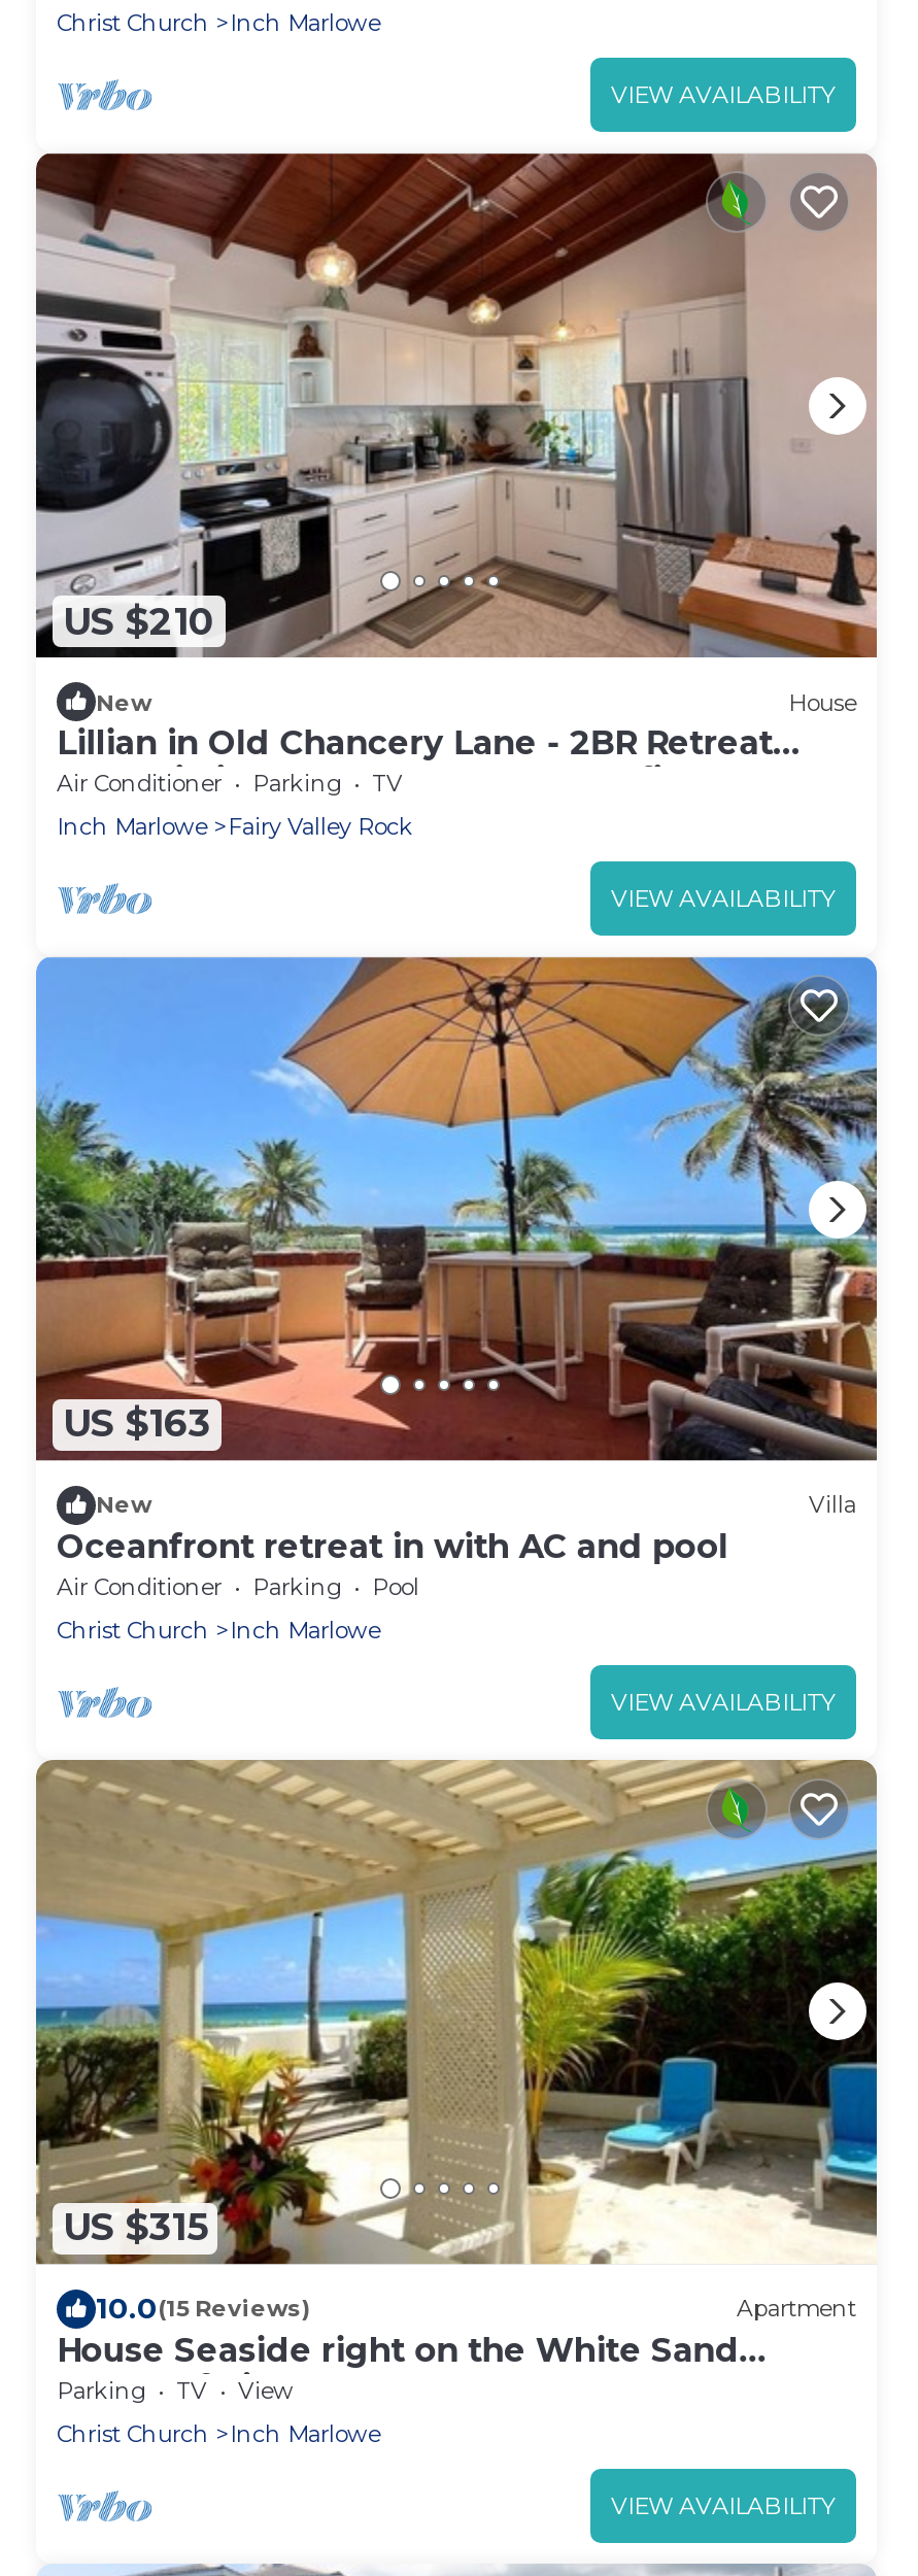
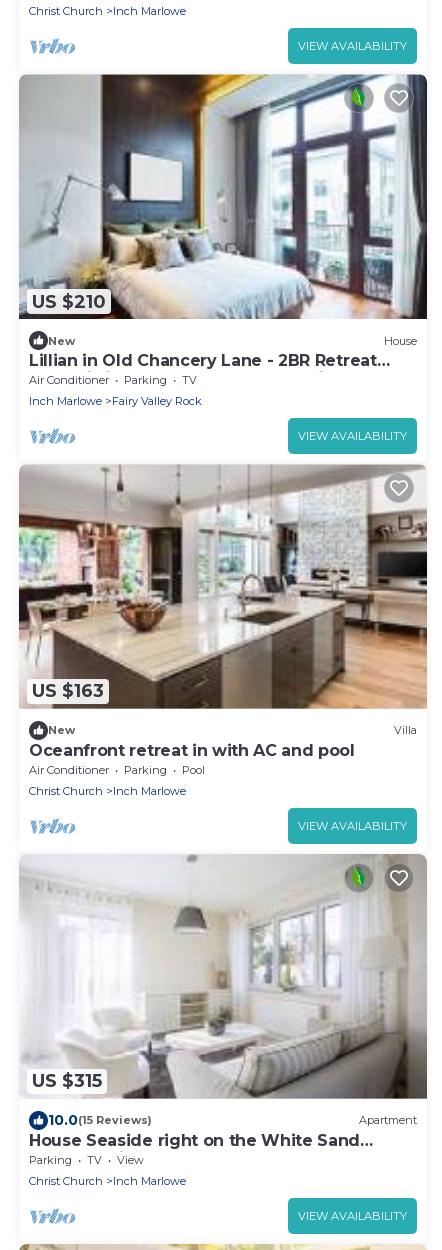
[34,152,879,659] [image] -> [18,74,428,320] [image]
[34,956,879,1463] [image] -> [18,464,428,710] [image]
[34,1758,879,2267] [image] -> [19,854,428,1100] [image]

